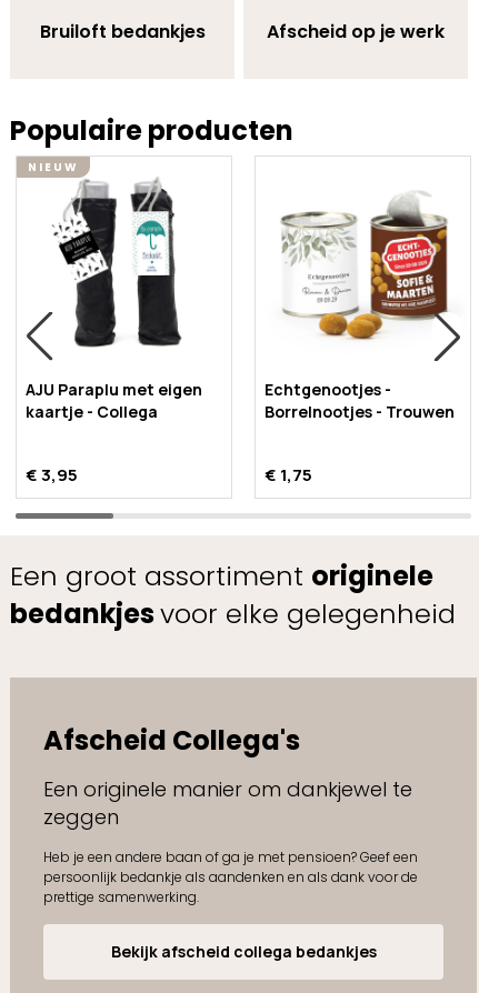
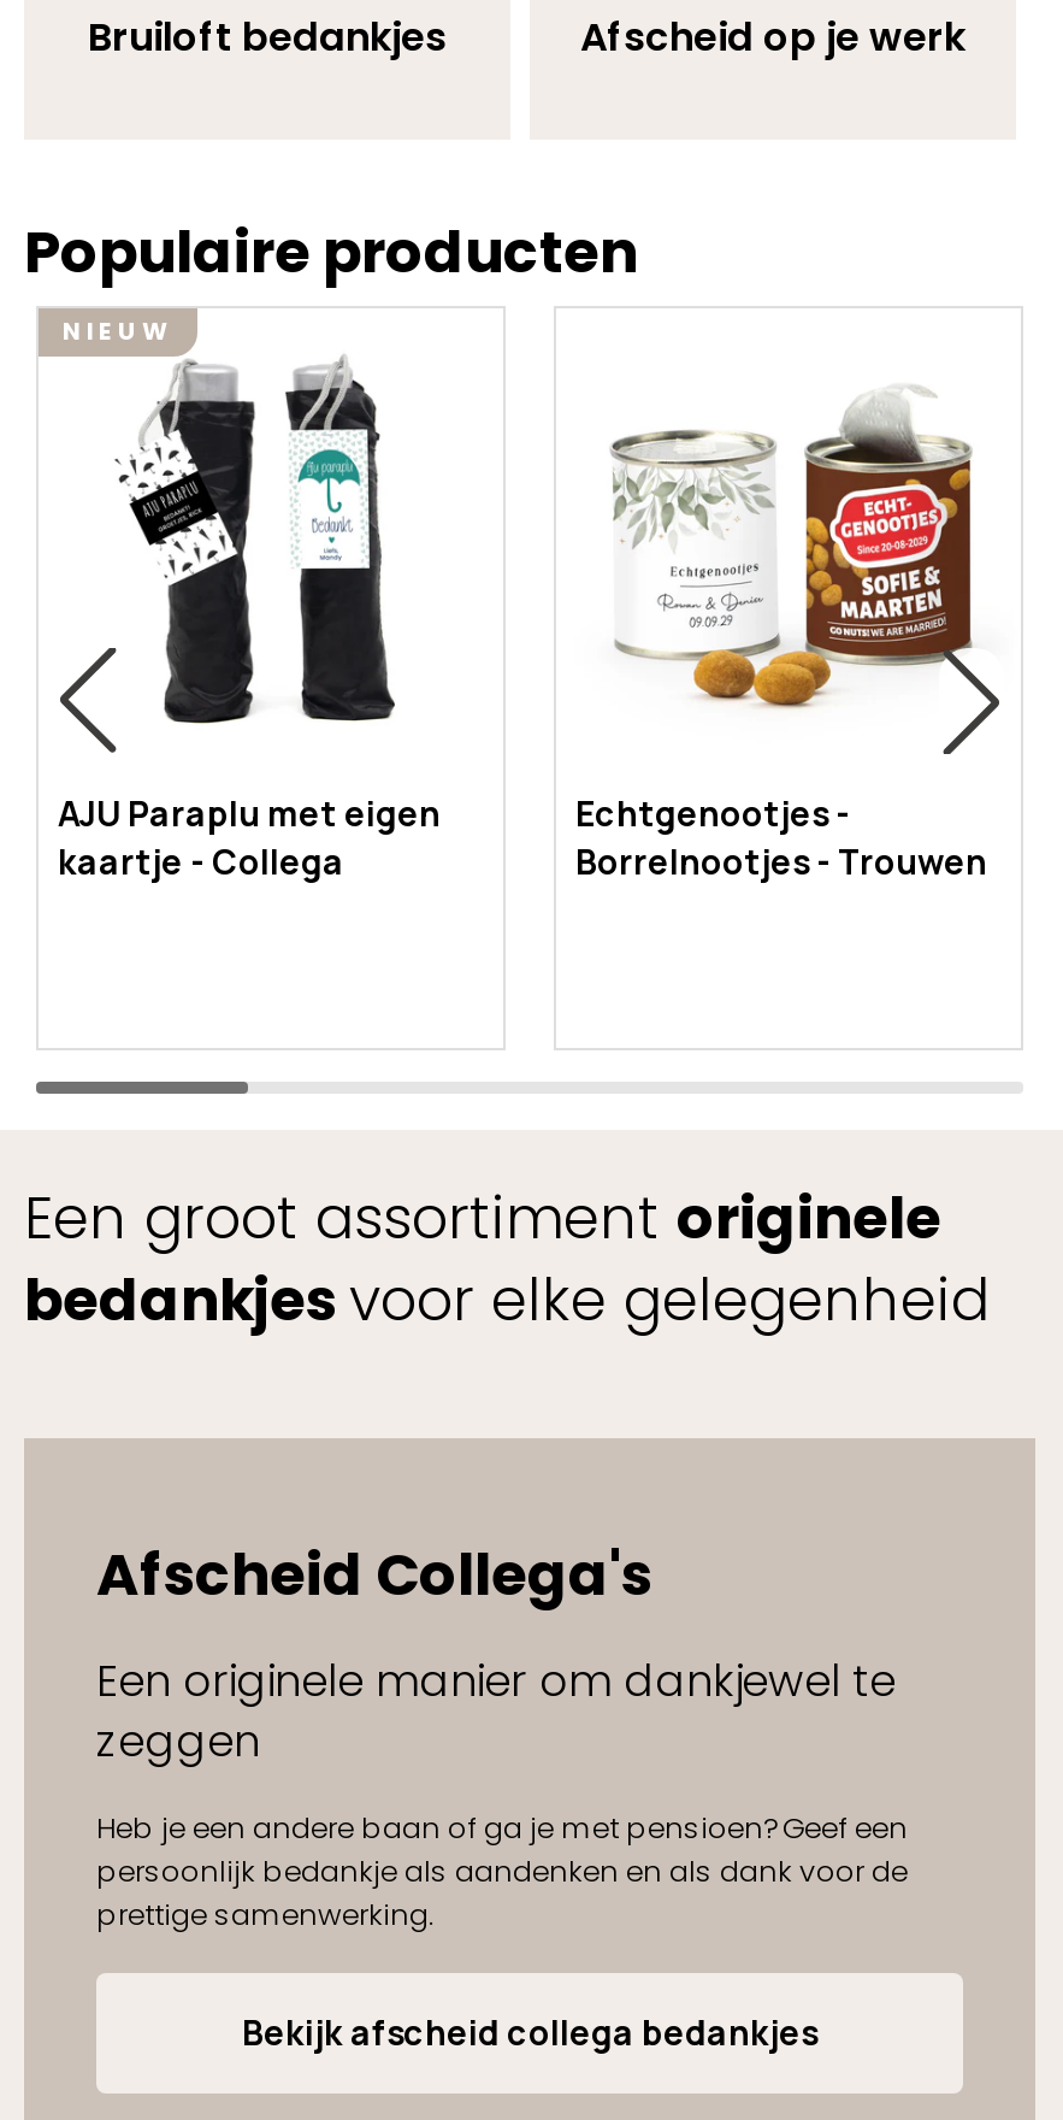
[26,463,78,486] € 3,95 -> none
[265,463,312,486] € 1,75 -> none

